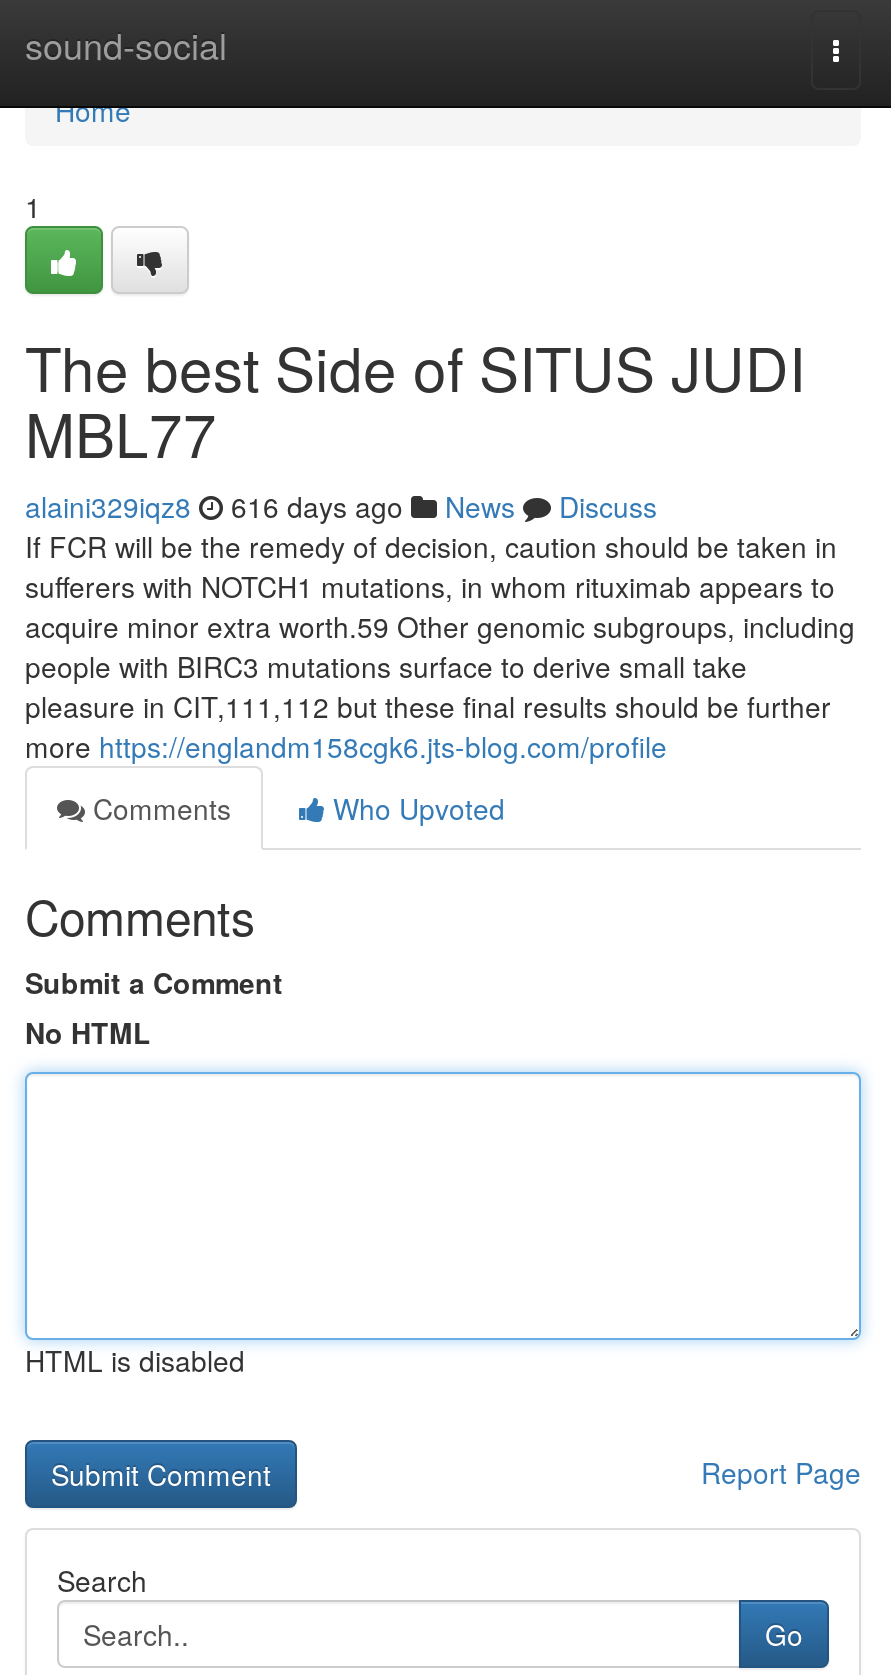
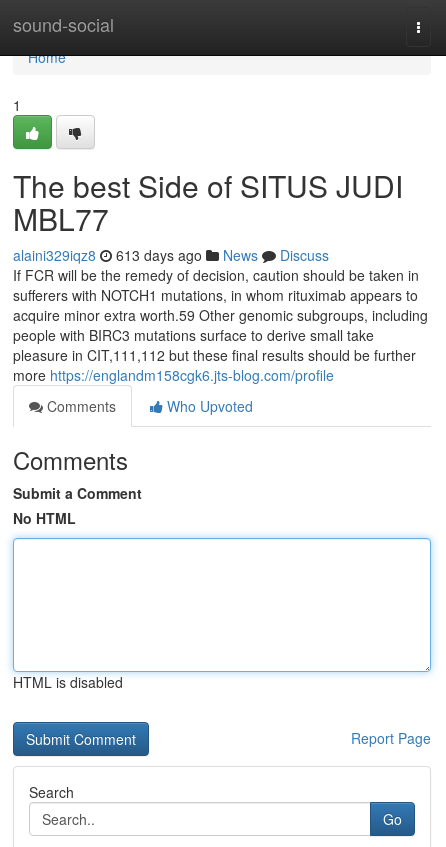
[25,486,657,526] alaini329iqz8 616 days ago News Discuss -> [13,245,329,265] alaini329iqz8 613 days ago News Discuss

